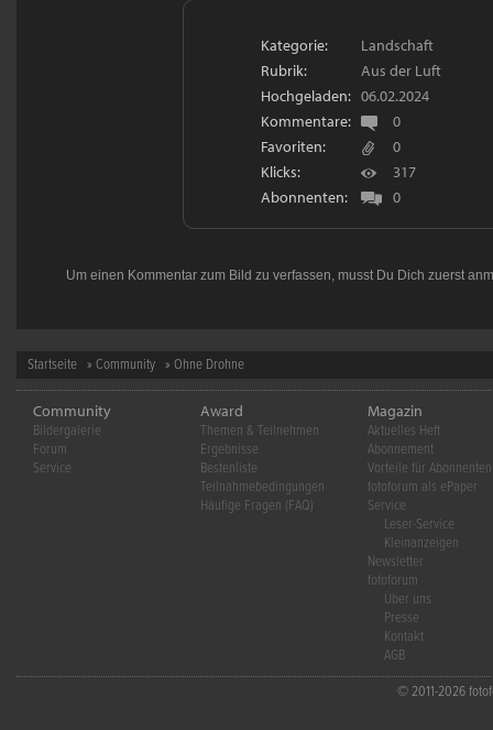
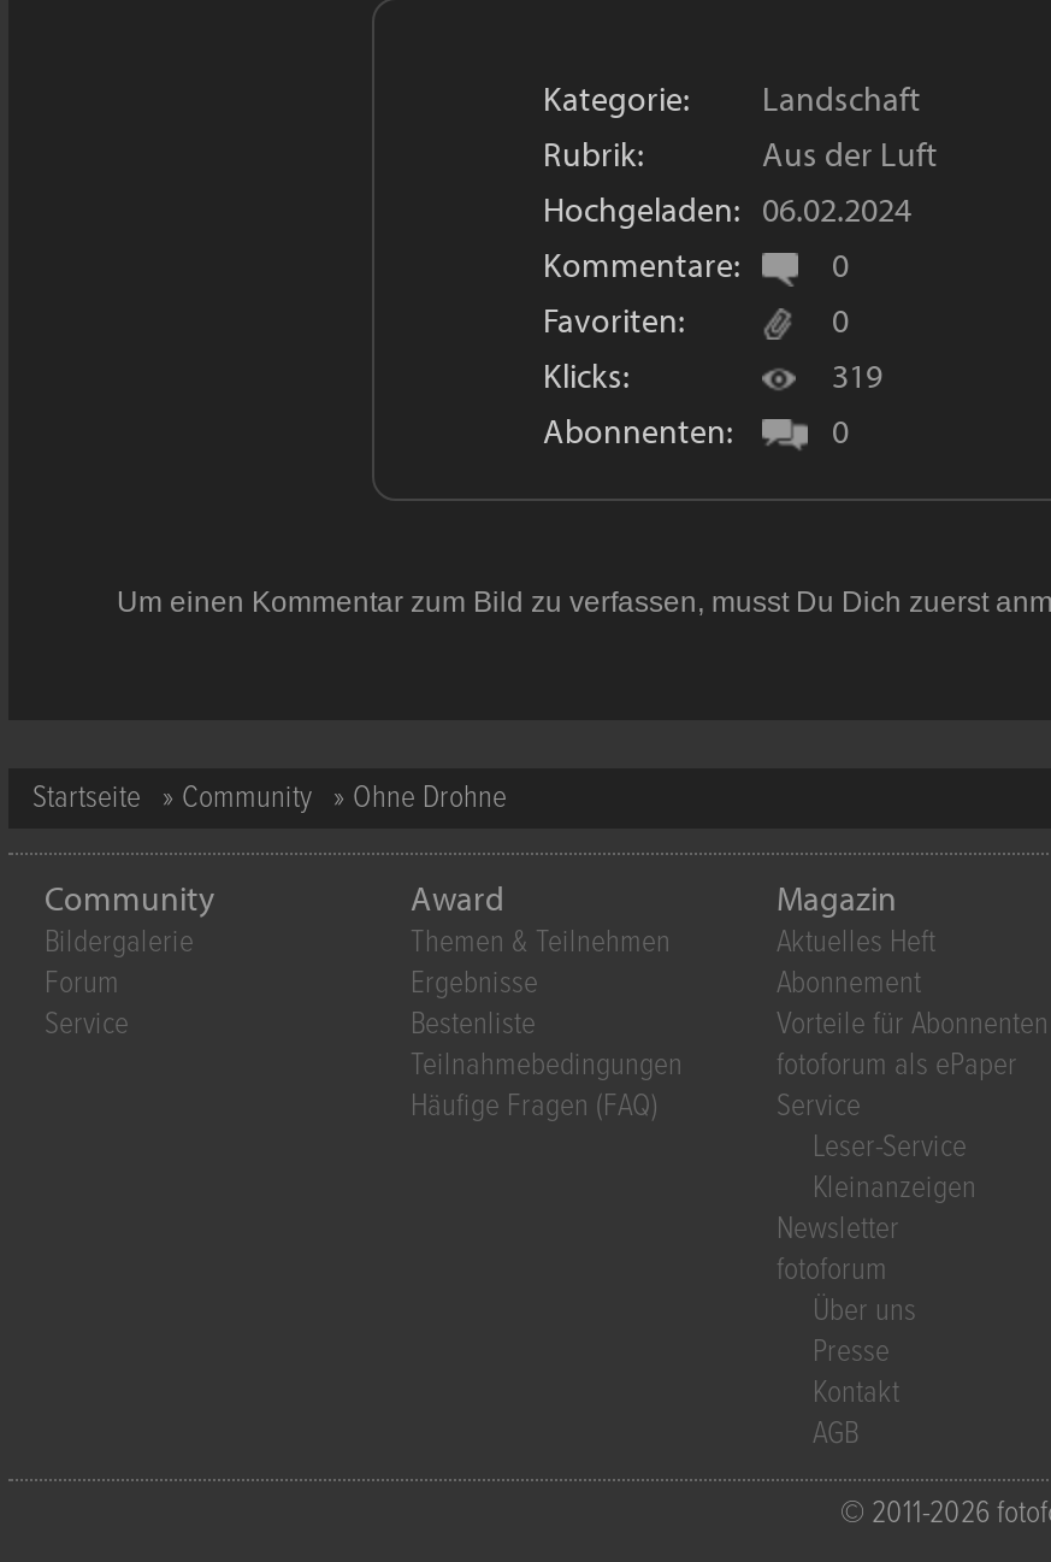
[393,162,416,182] 317 -> [832,354,882,397] 319

